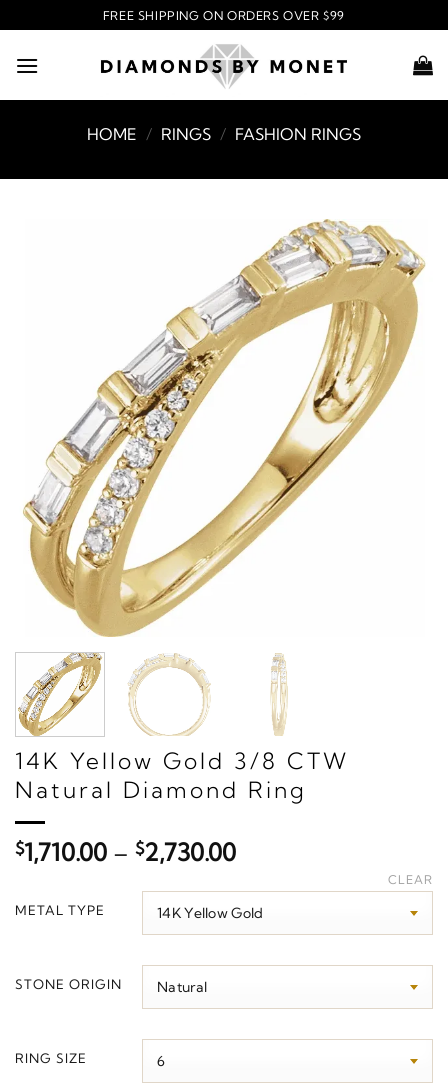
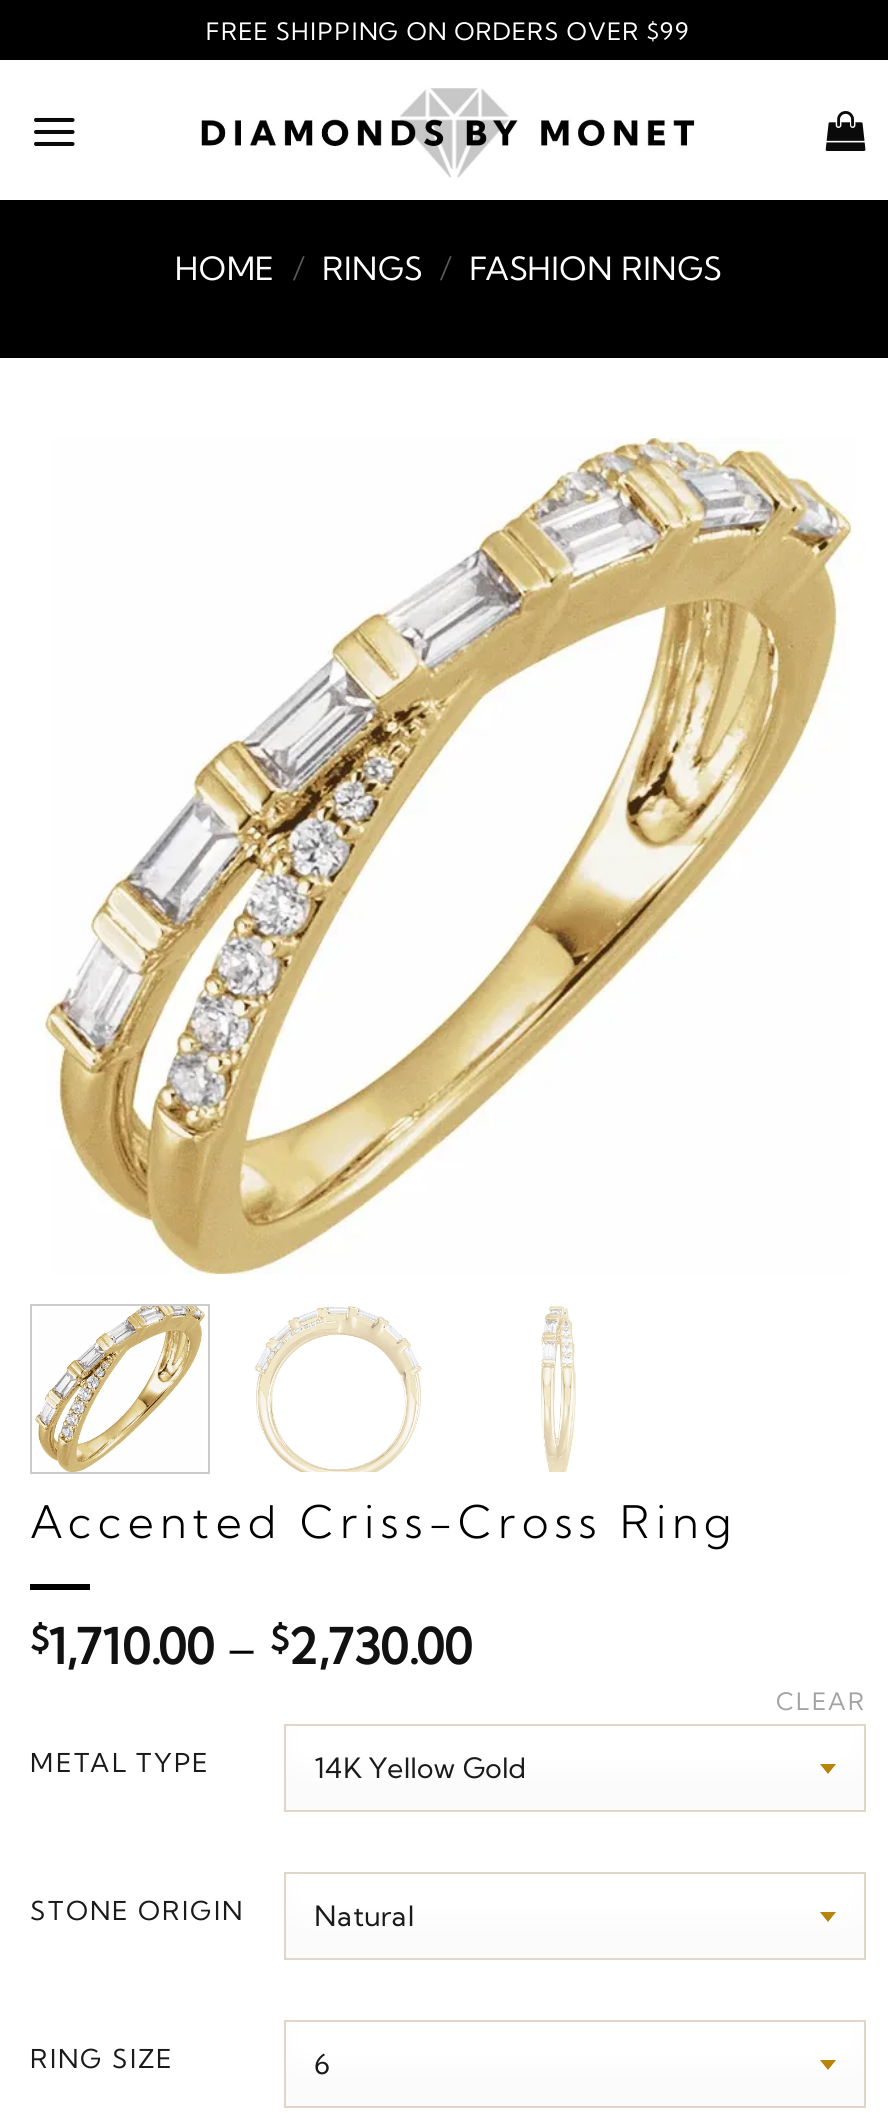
[15,747,349,804] 14K Yellow Gold 3/8 CTW | Natural Diamond Ring -> [30,1494,738,1550] Accented Criss-Cross Ring

